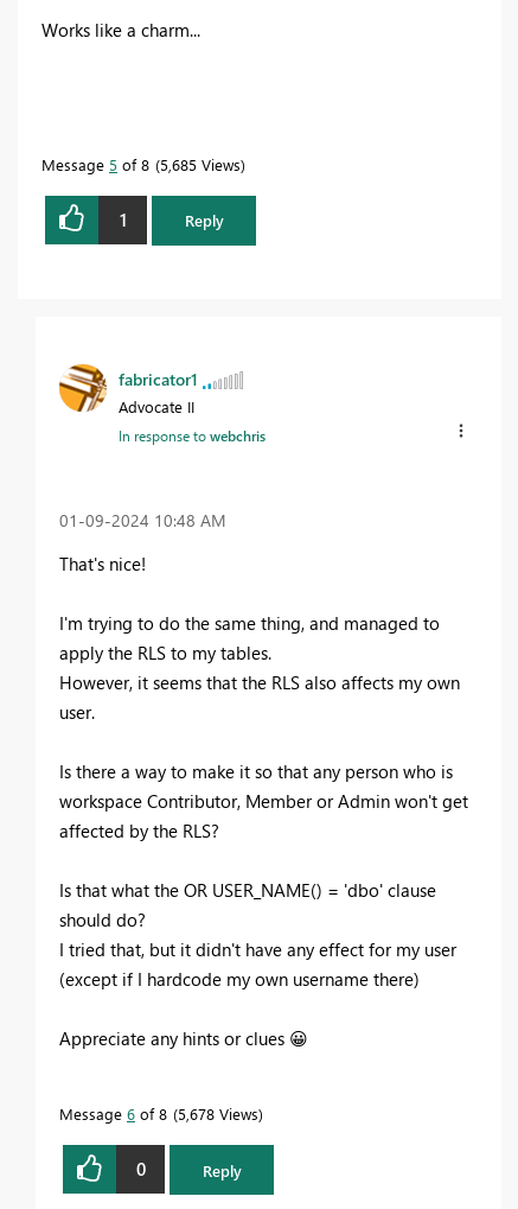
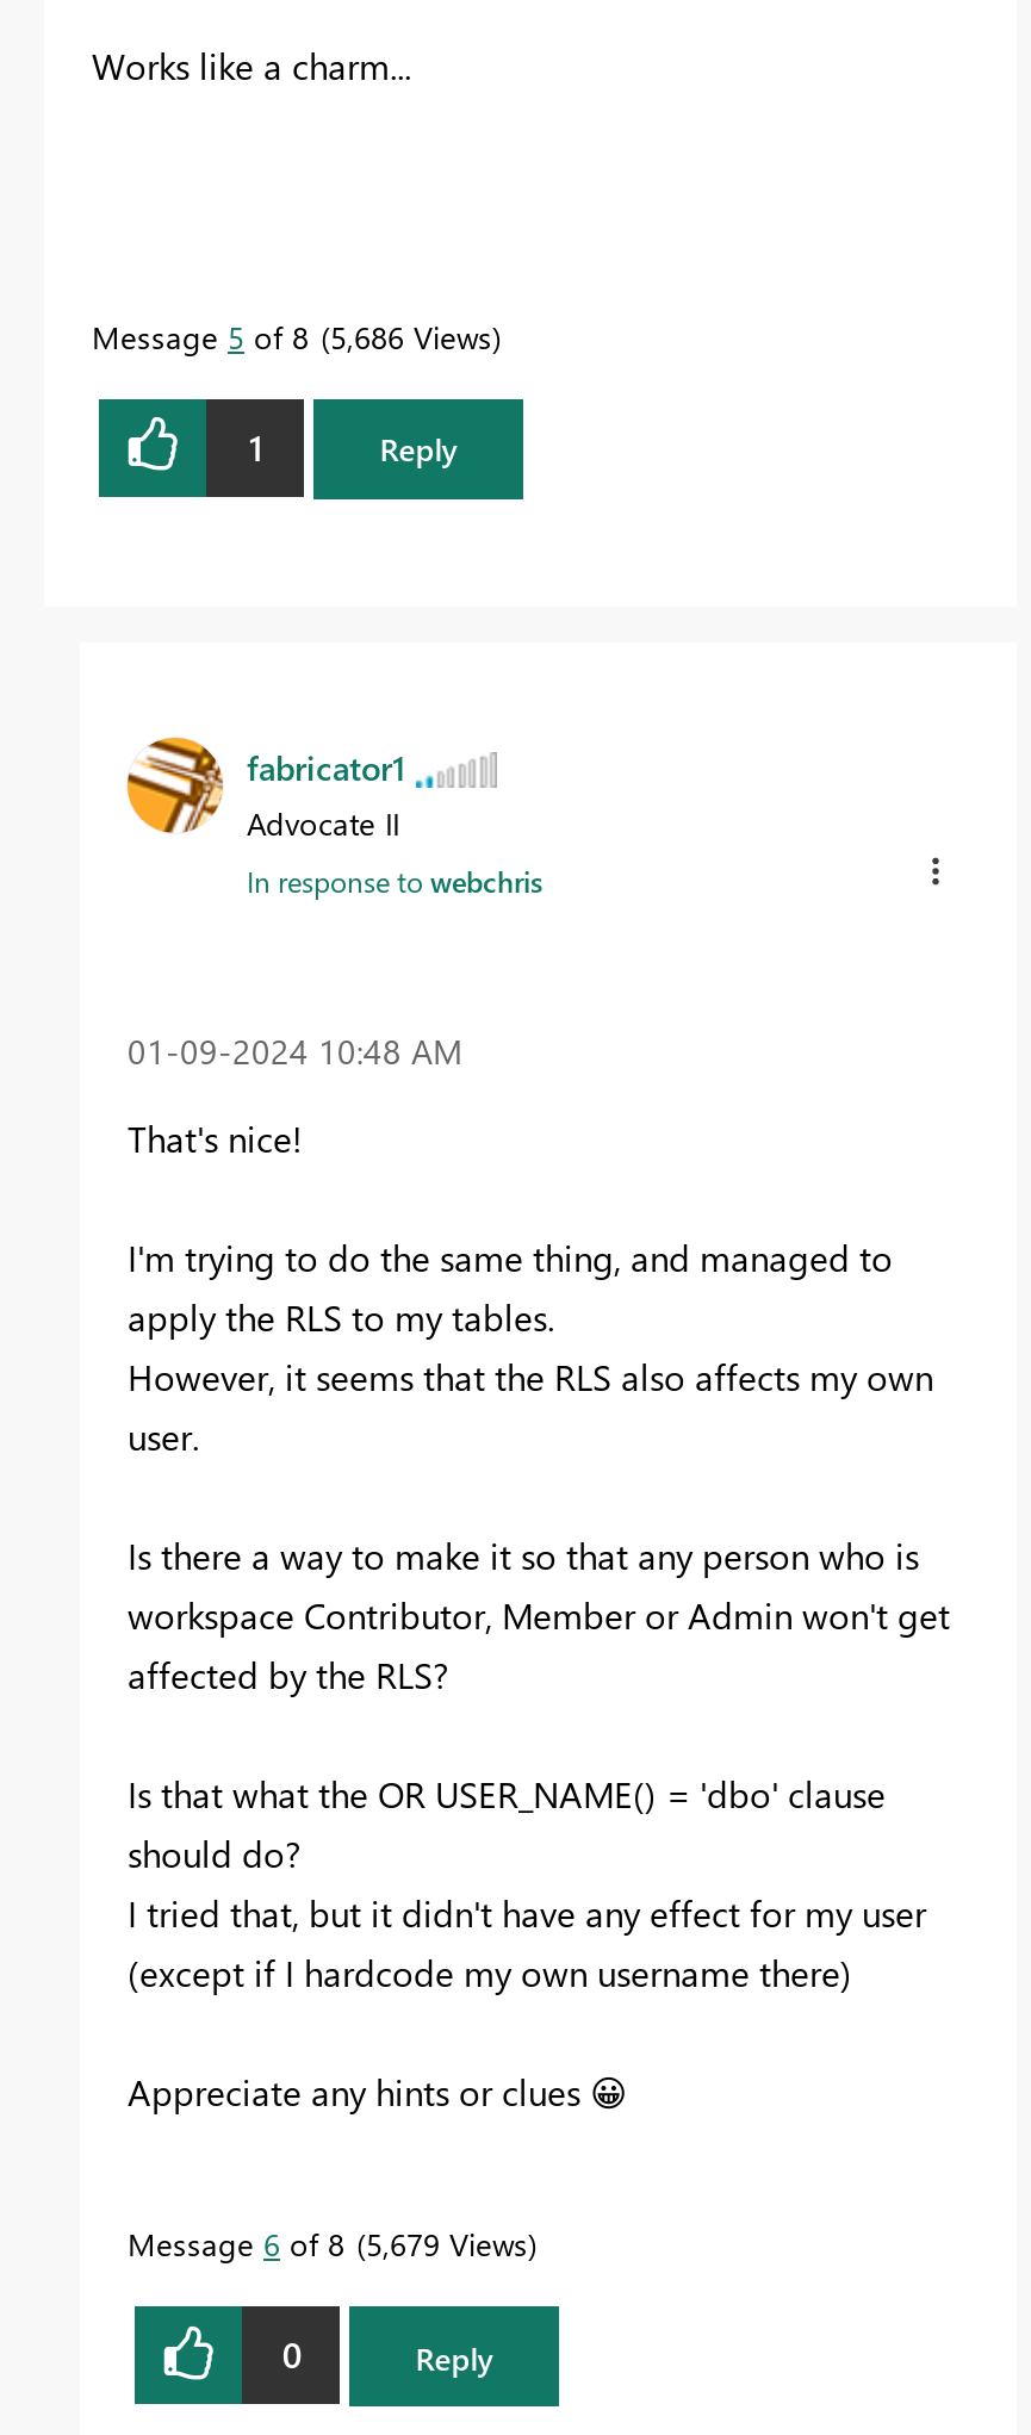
[41,154,241,174] Message 5 of 8 5,685 Views -> [92,315,492,355] Message 5 of 8 5,686 Views
[59,1103,258,1123] Message 6 of 8 5,678 Views -> [128,2223,528,2263] Message 6 of 8 5,679 Views

